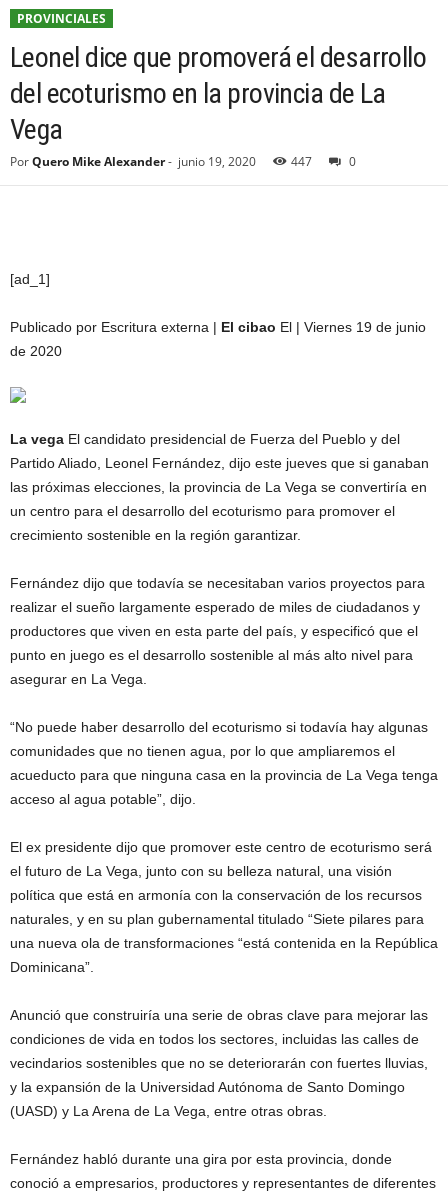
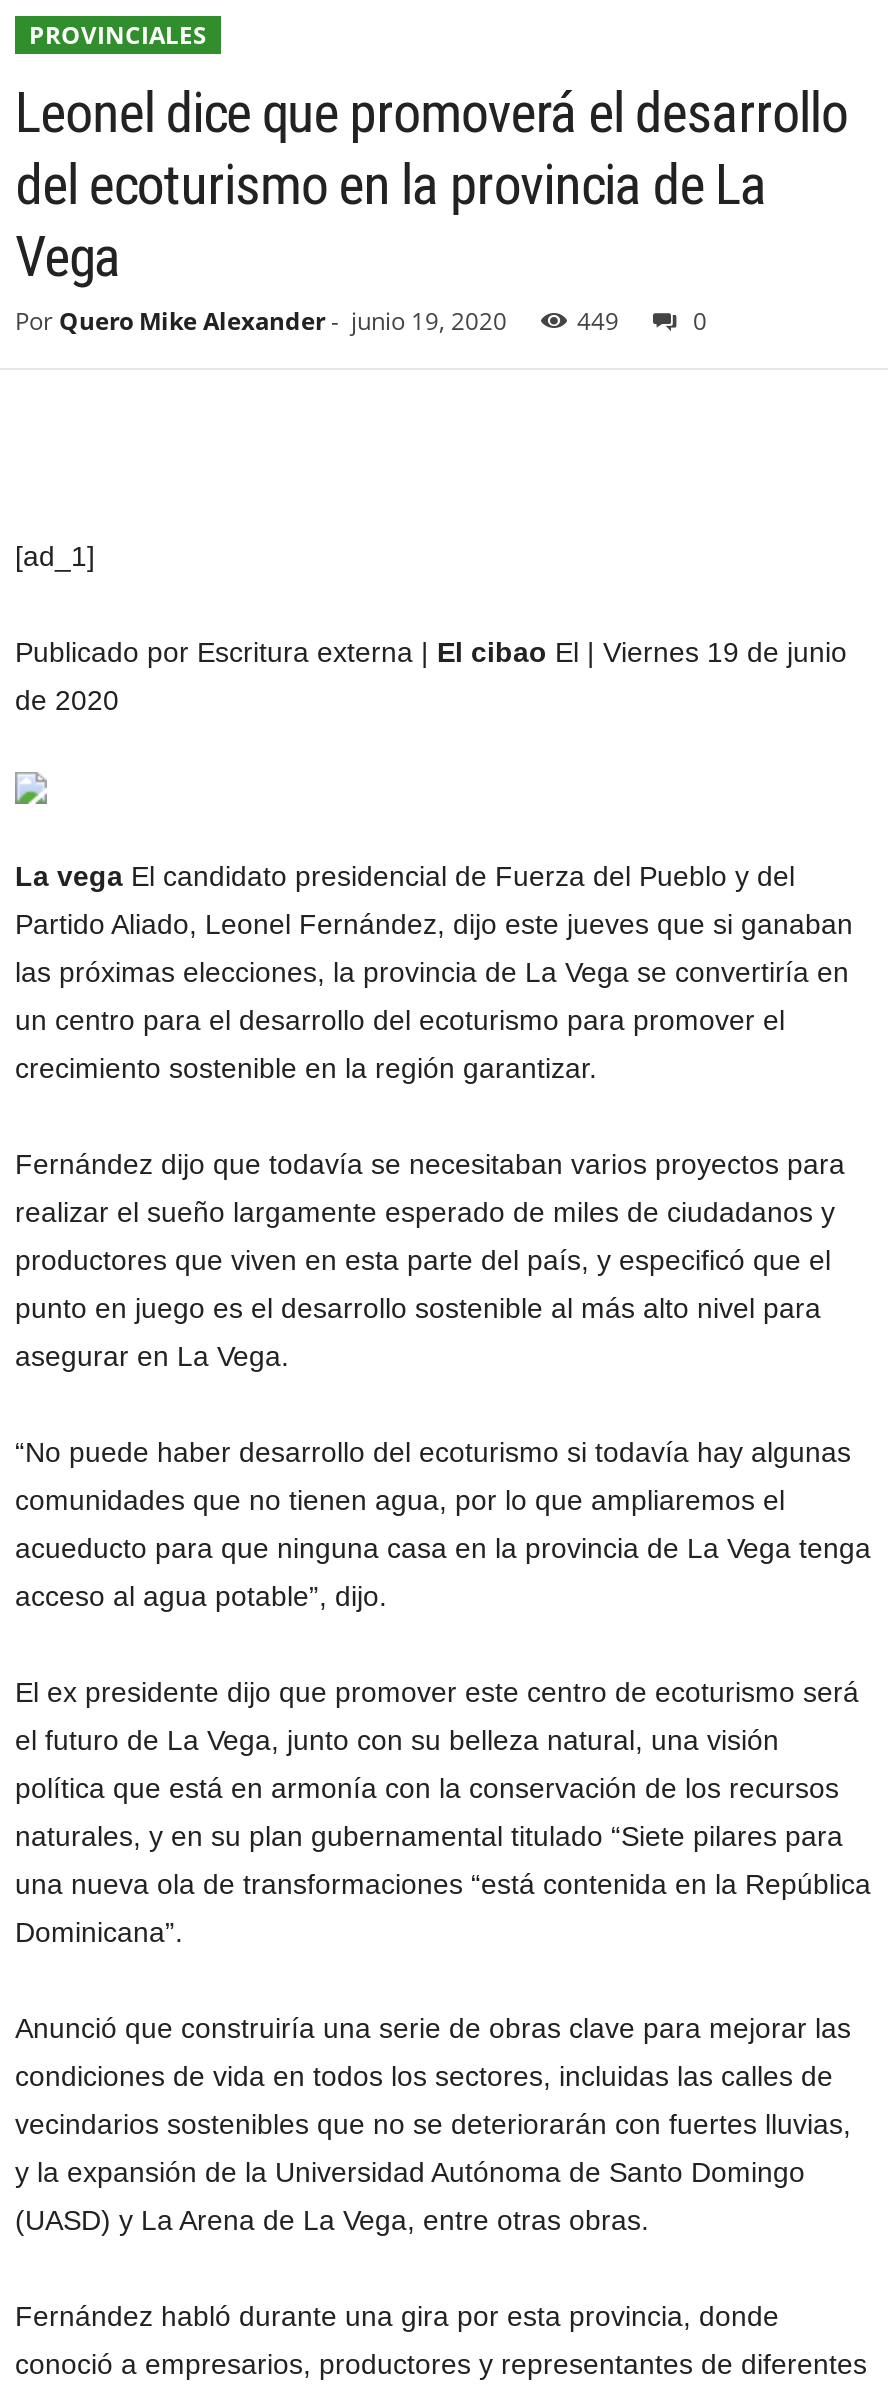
[291,153,312,170] 447 -> [577,304,619,338] 449

